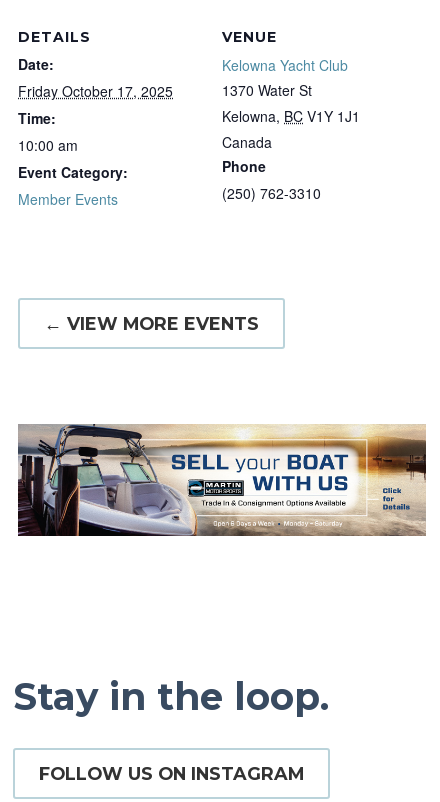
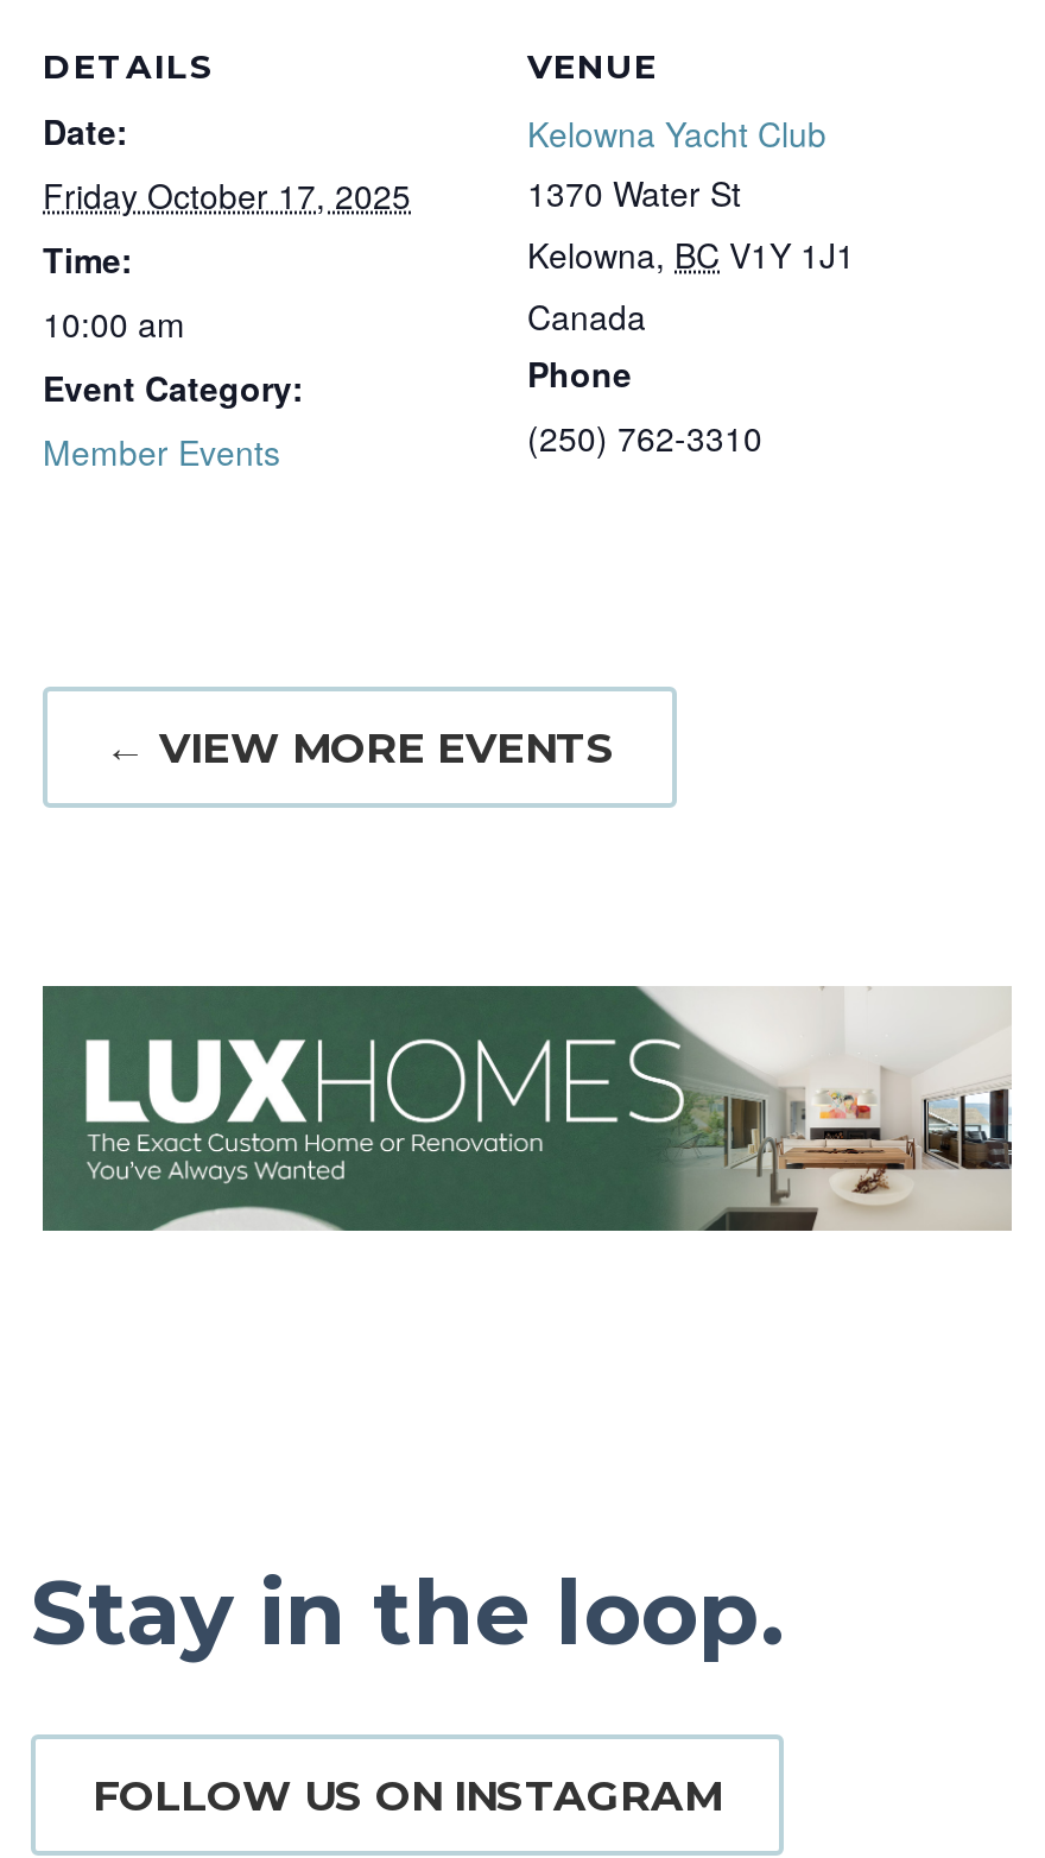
[17,424,427,537] [image] -> [40,984,1014,1233] [image]

